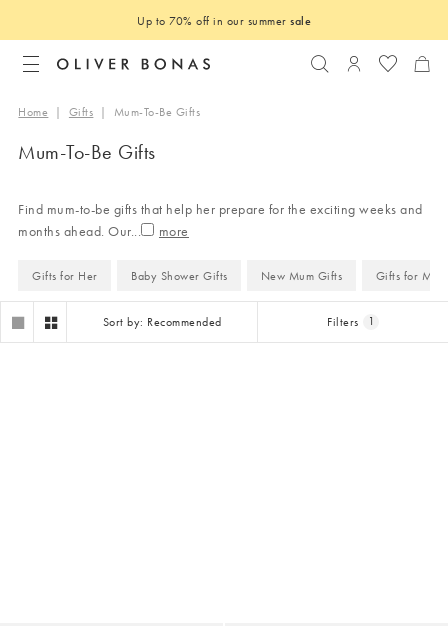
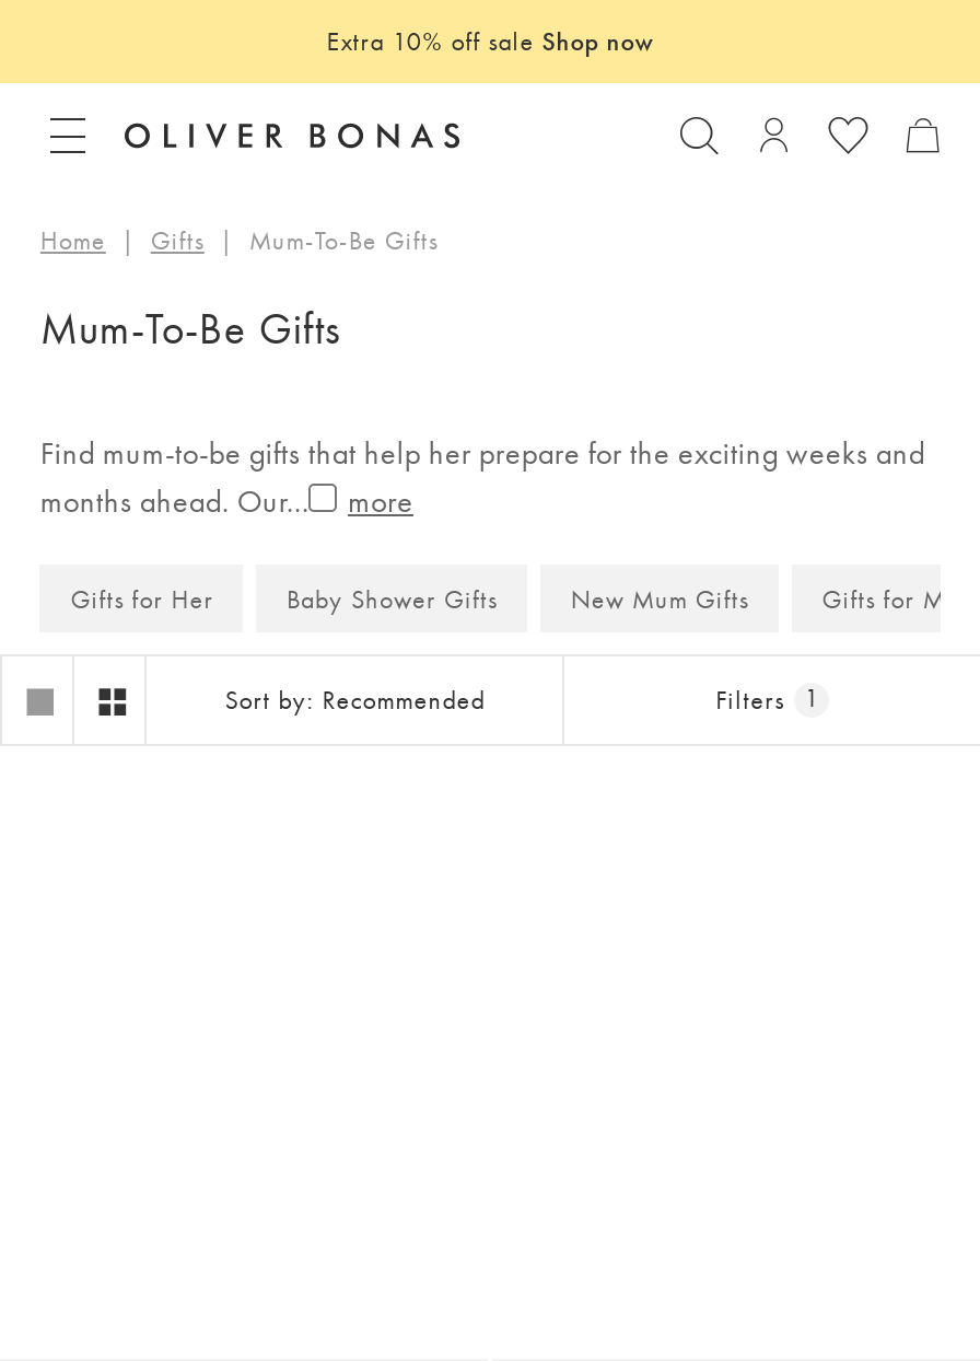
[137,13,311,29] Up to 70% off in our summer sale -> [326,23,654,58] Extra 10% off sale Shop now

